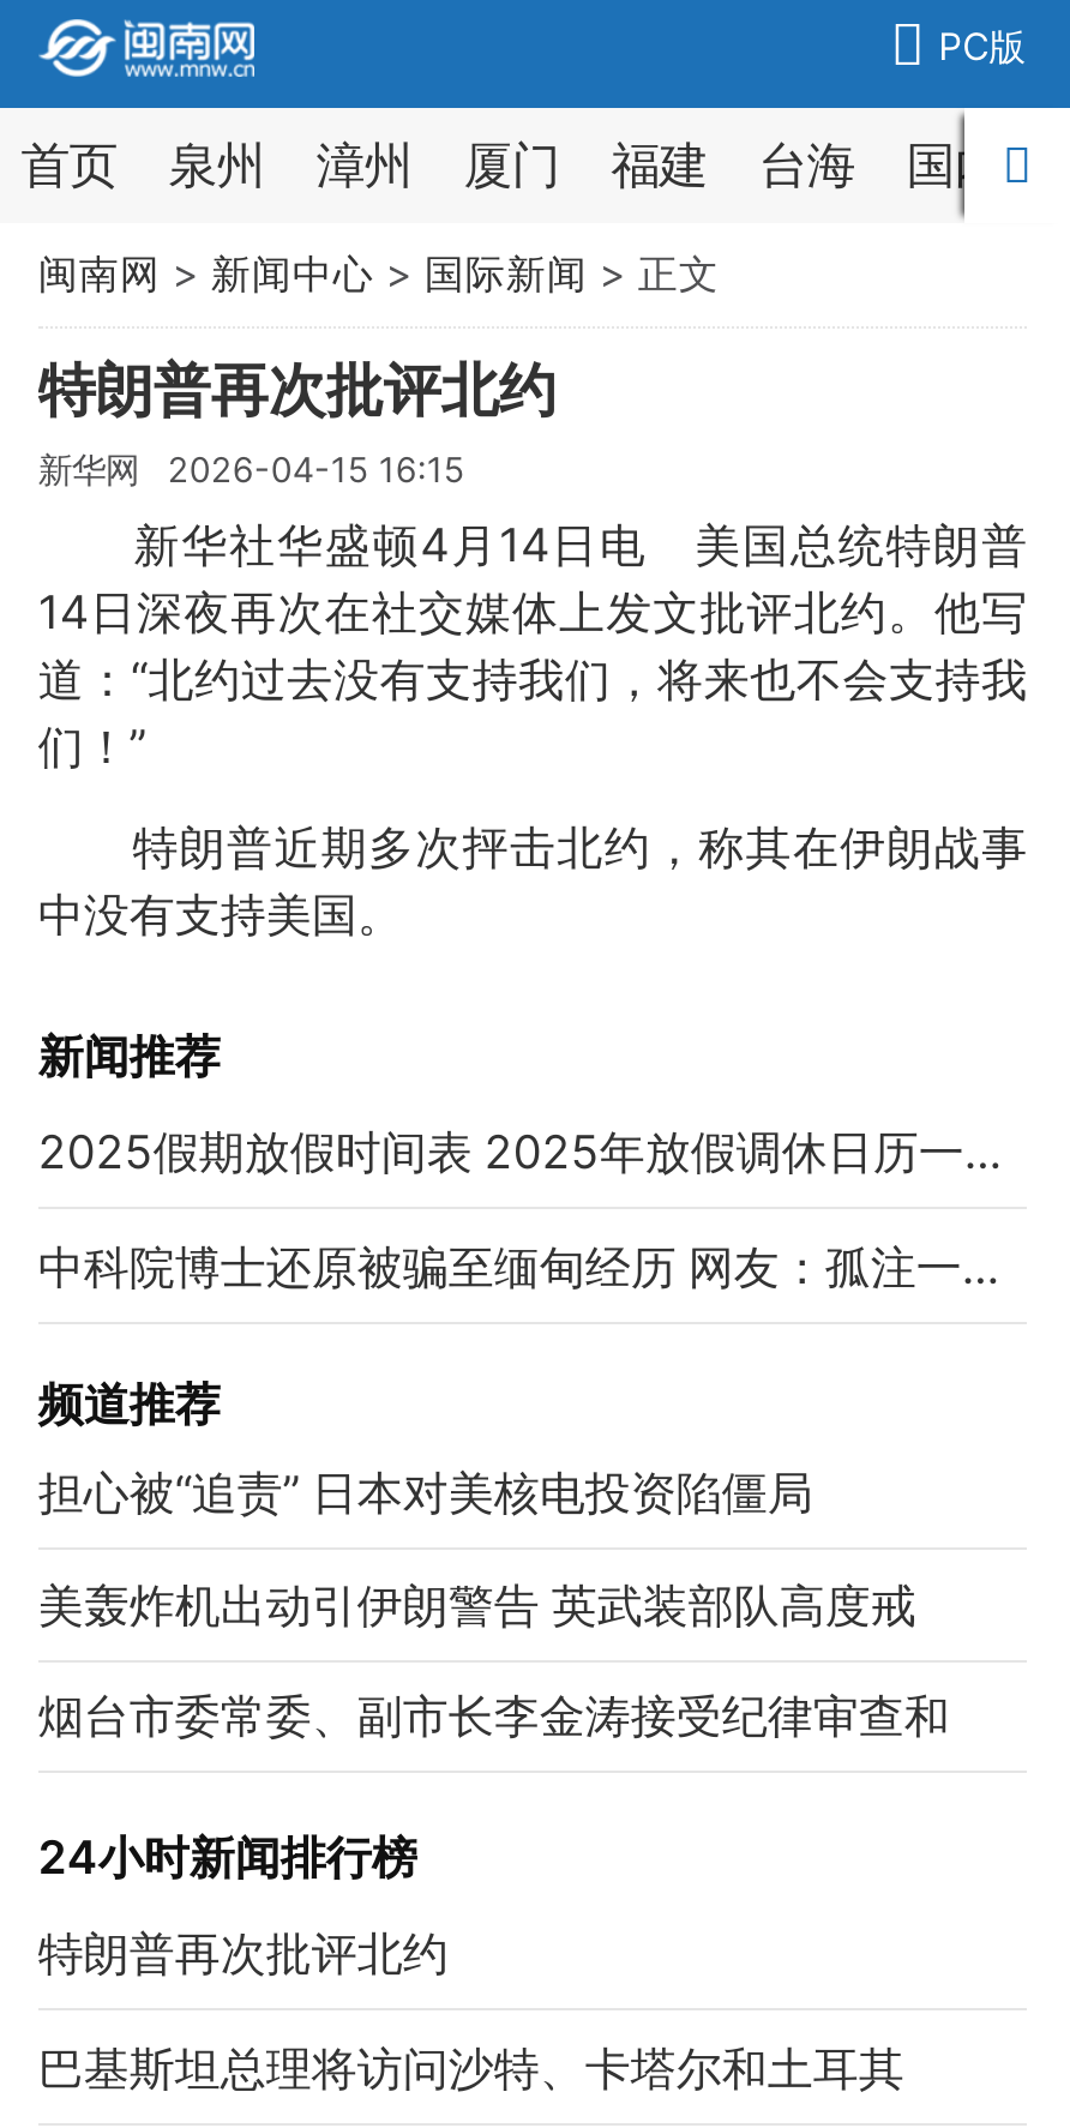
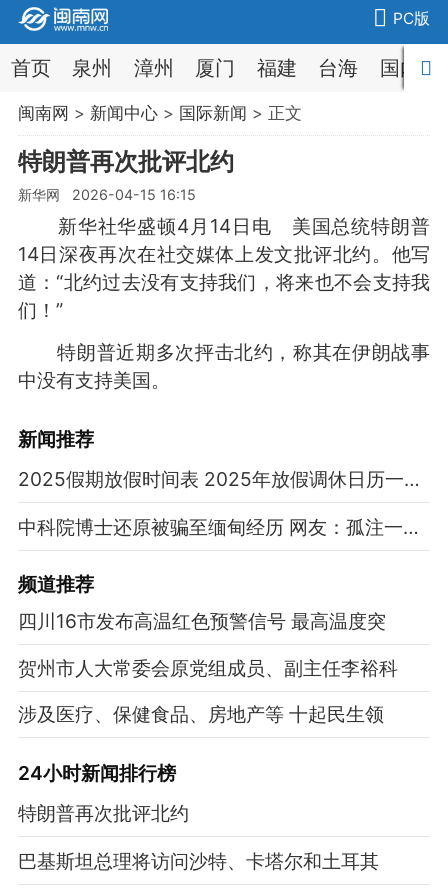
[38,1462,813,1520] 担心被“追责” 日本对美核电投资陷僵局 -> [18,609,386,633] 四川16市发布高温红色预警信号 最高温度突
[38,1575,916,1633] 美轰炸机出动引伊朗警告 英武装部队高度戒 -> [18,655,398,679] 贺州市人大常委会原党组成员、副主任李裕科
[38,1688,950,1745] 烟台市委常委、副市长李金涛接受纪律审查和 -> [18,702,384,726] 涉及医疗、保健食品、房地产等 十起民生领

